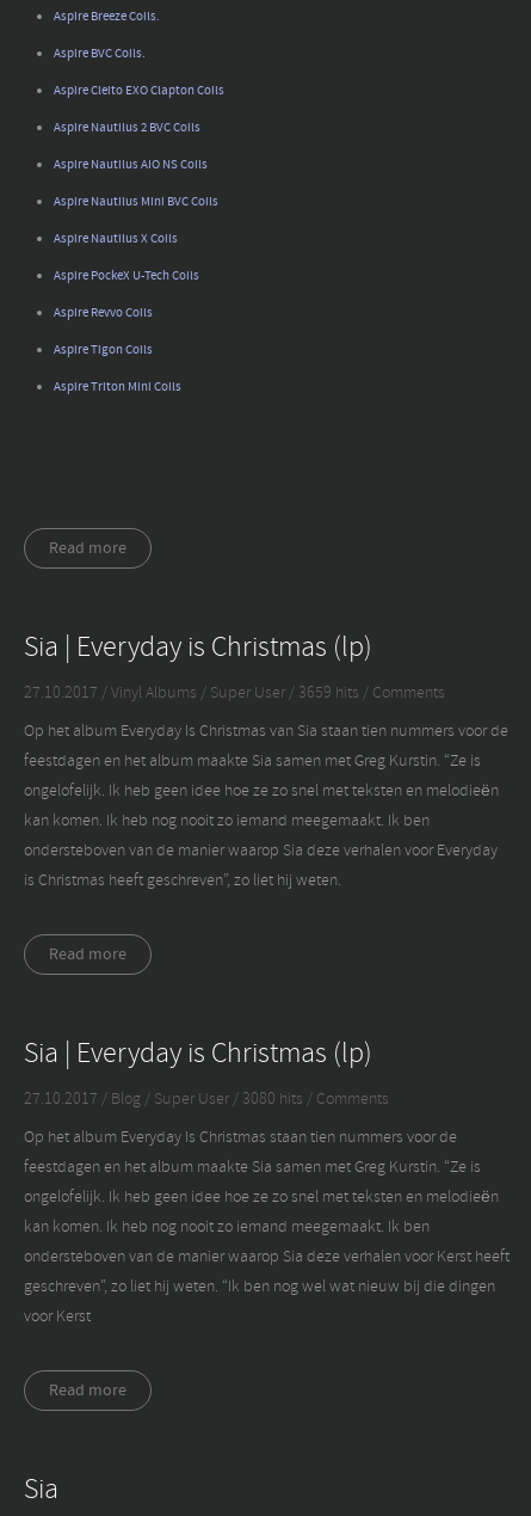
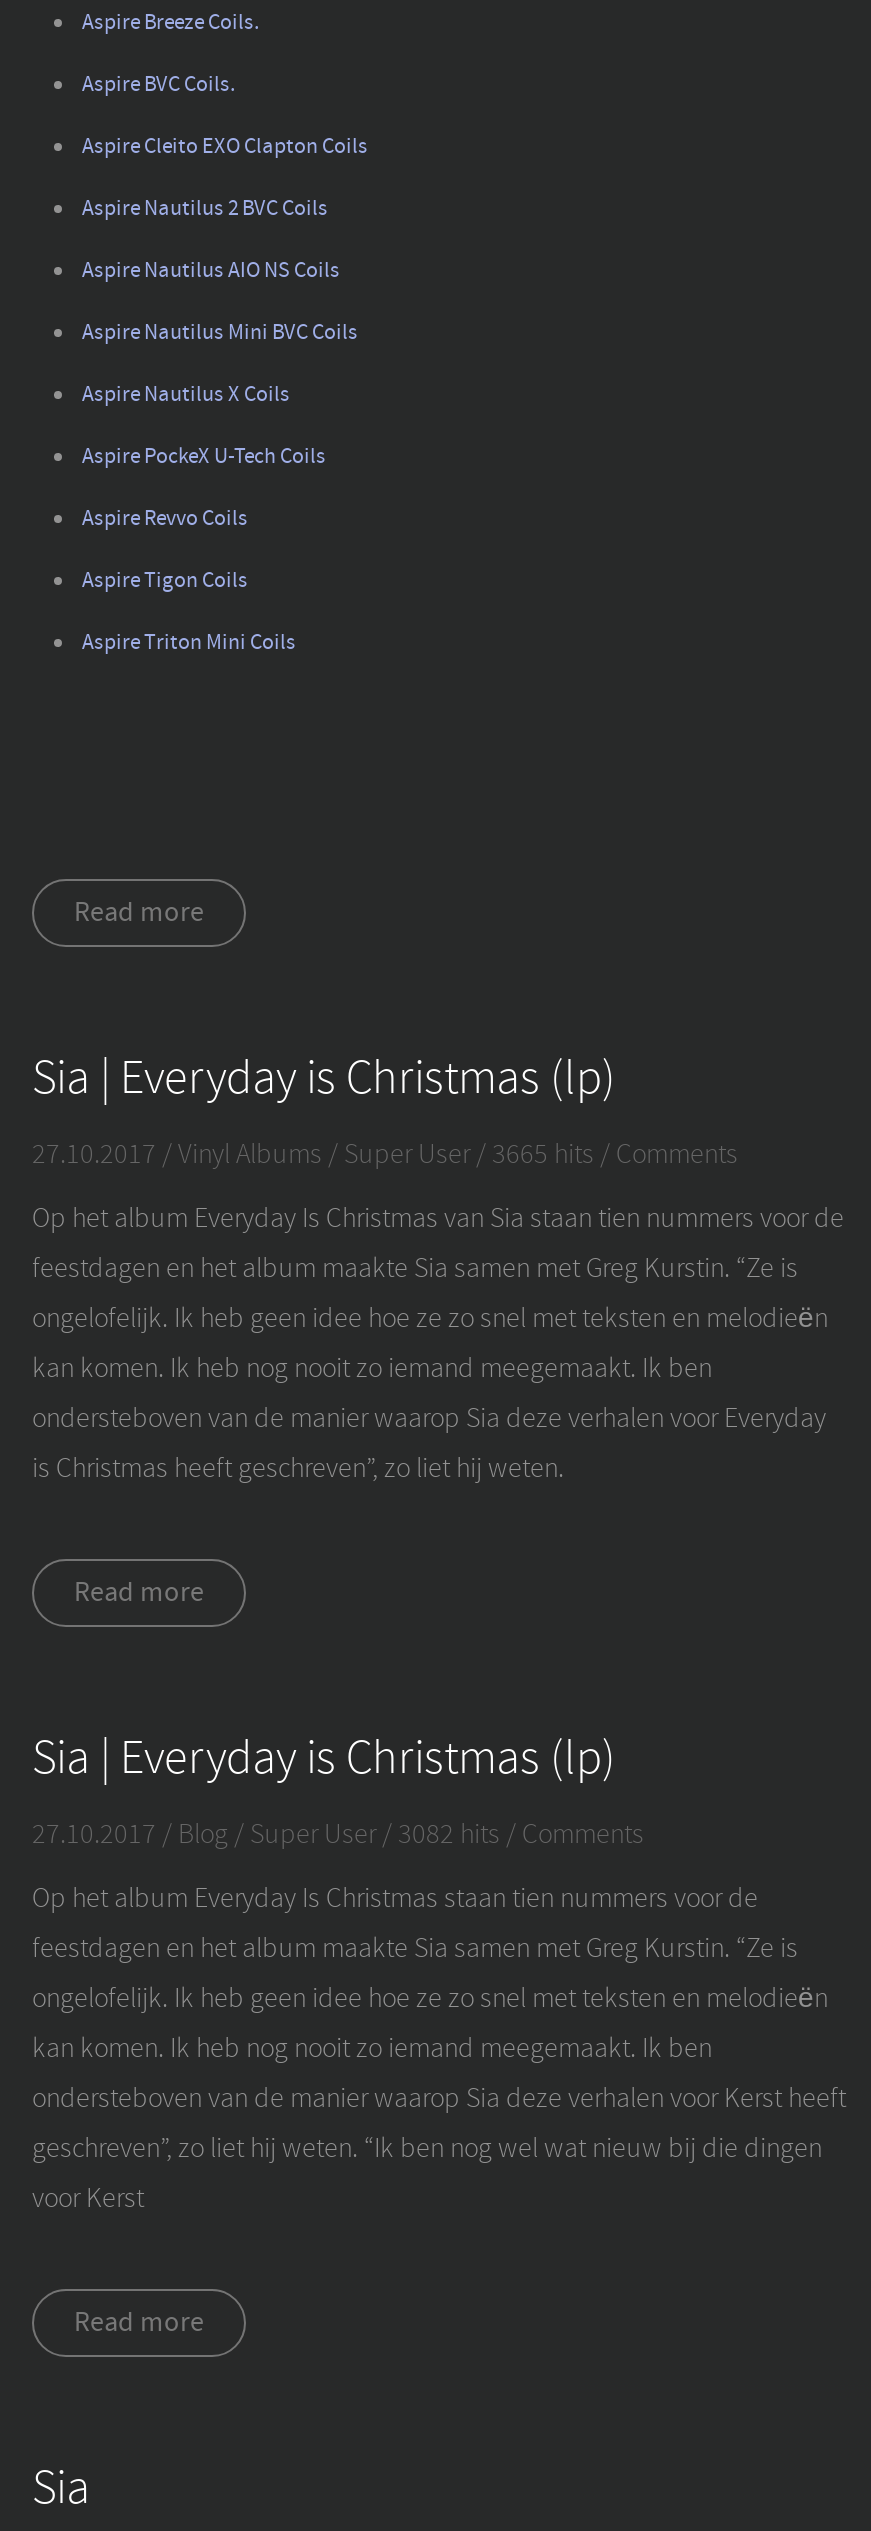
[24,685,445,702] 27.10.2017 / Vinyl Albums / Super User / 3659 hits / Comments -> [32,1141,738,1171] 27.10.2017 / Vinyl Albums / Super User / 3665 hits / Comments
[24,1091,389,1109] 27.10.2017 / Blog / Super User / 3080 hits / Comments -> [32,1821,644,1851] 27.10.2017 / Blog / Super User / 3082 hits / Comments

